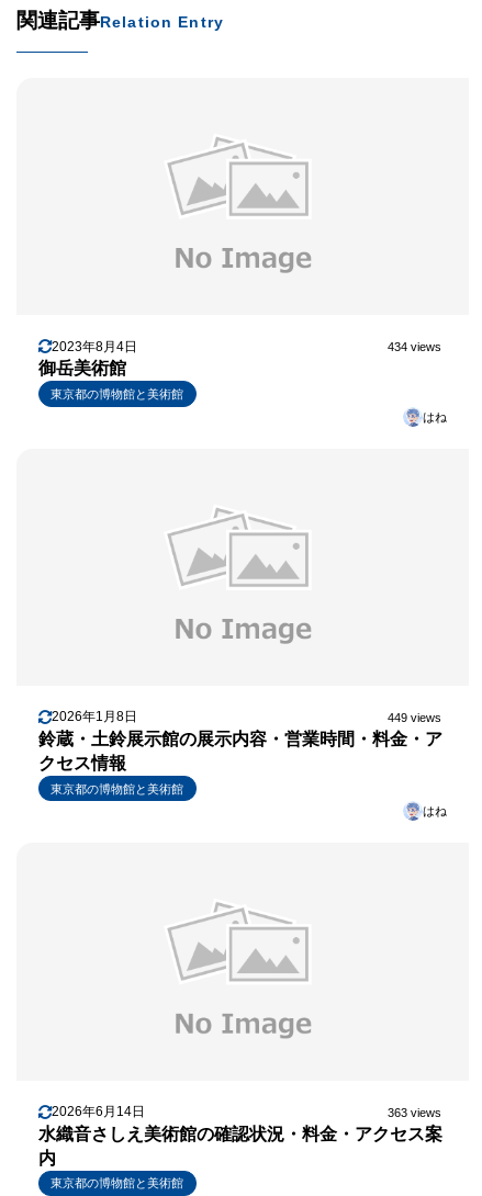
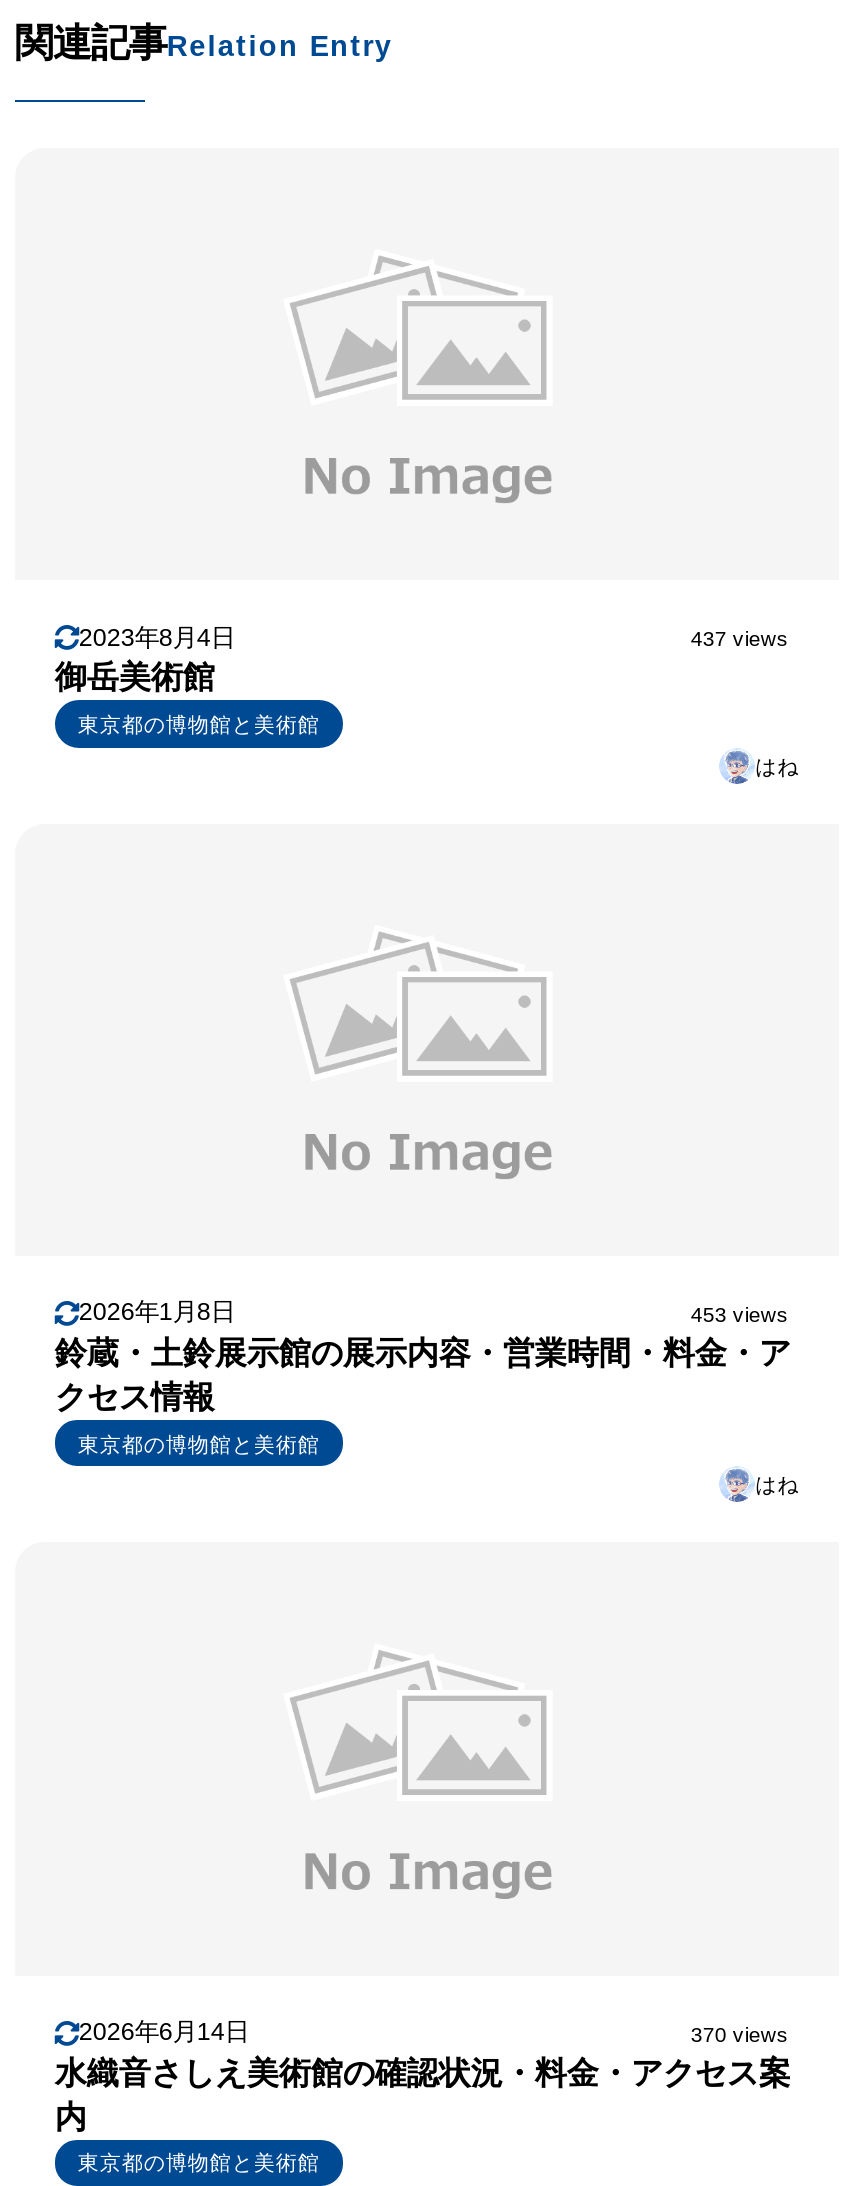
[387,340,441,354] 434 views -> [691,626,789,650] 437 views
[387,711,441,724] 449 views -> [691,1302,789,1326] 453 views
[387,1106,441,1119] 363 views -> [691,2021,789,2045] 370 views

